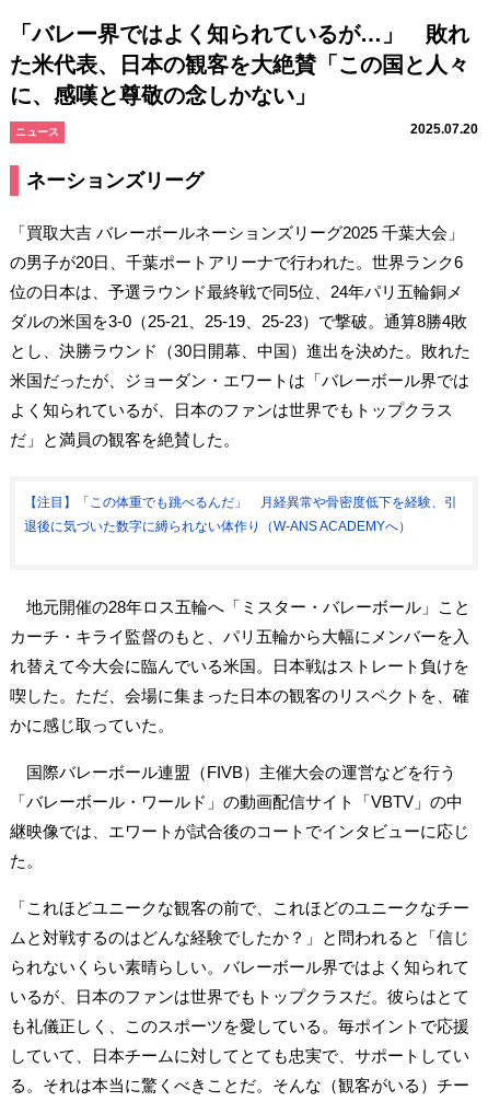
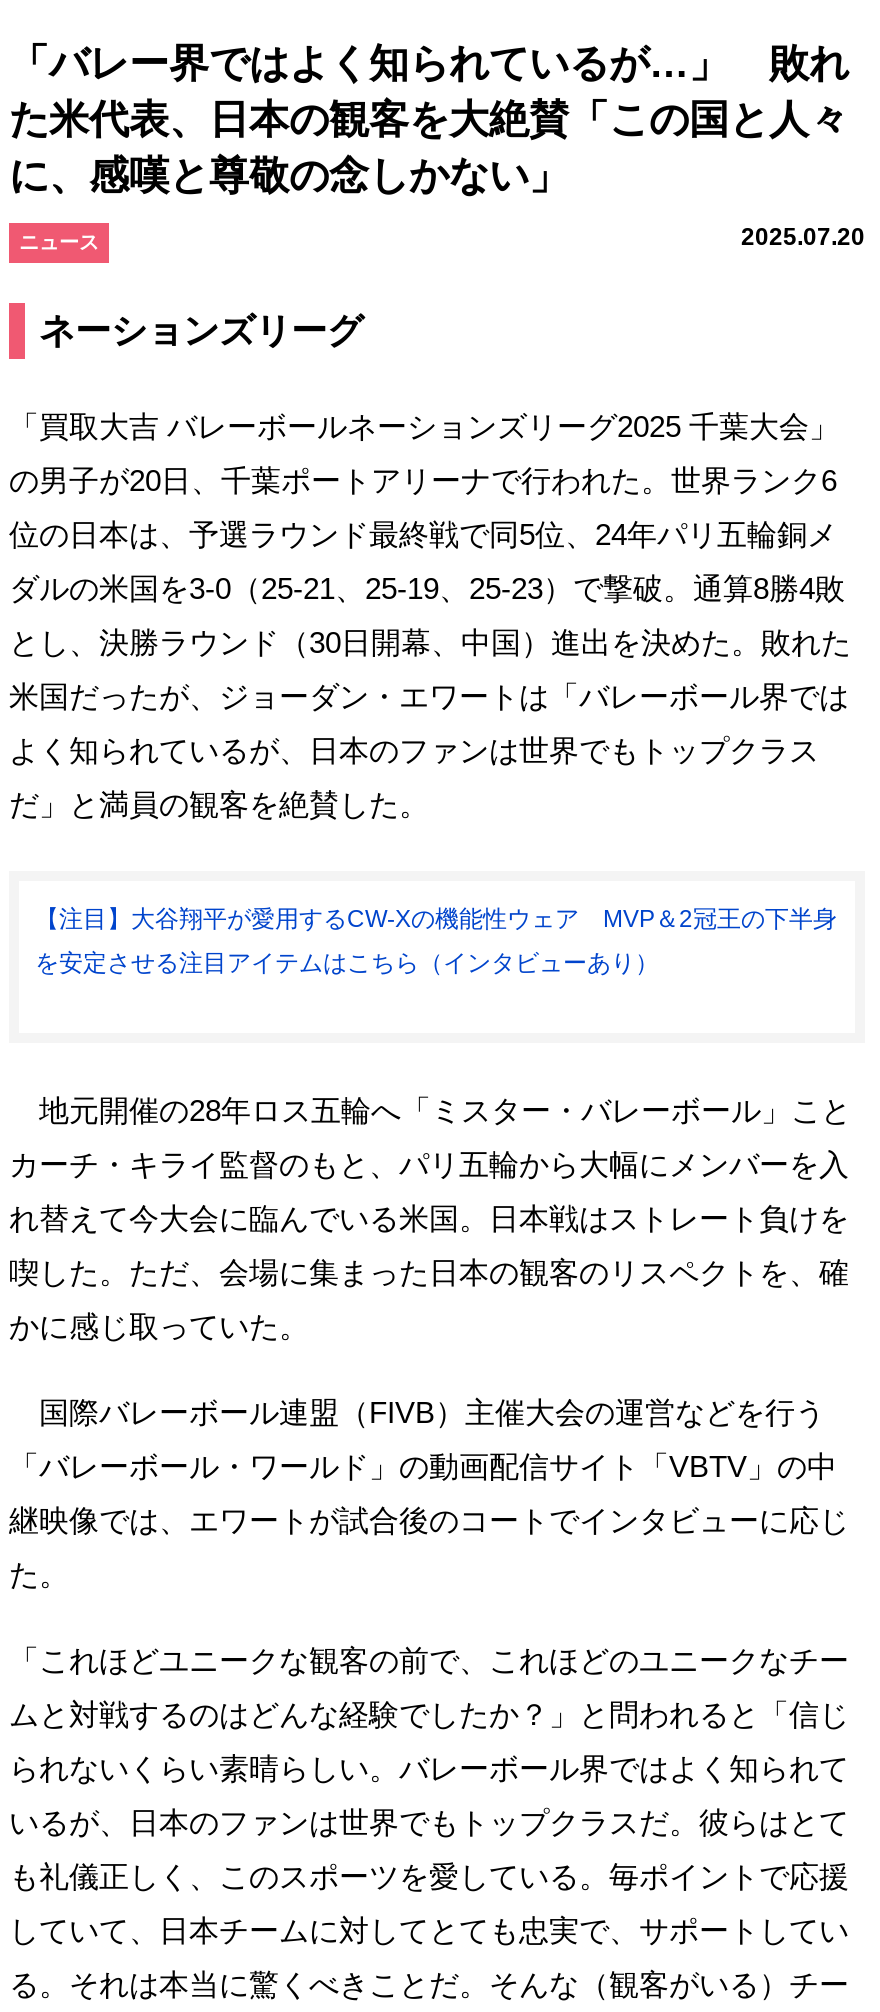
[24,494,457,509] 【注目】「この体重でも跳べるんだ」 月経異常や骨密度低下を経験、引 -> [35,904,837,932] 【注目】大谷翔平が愛用するCW-Xの機能性ウェア MVP＆2冠王の下半身
[24,518,411,533] 退後に気づいた数字に縛られない体作り（W-ANS ACADEMYへ） -> [35,948,659,976] を安定させる注目アイテムはこちら（インタビューあり）

